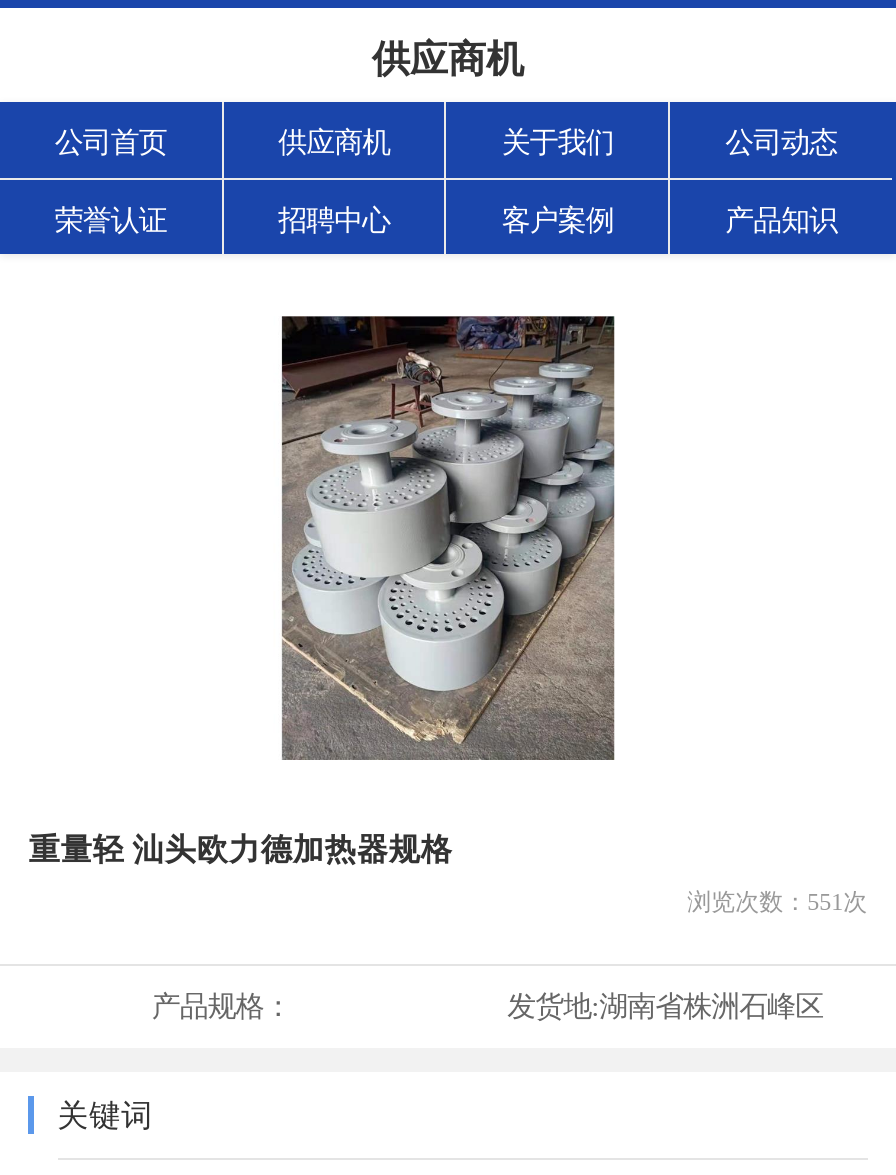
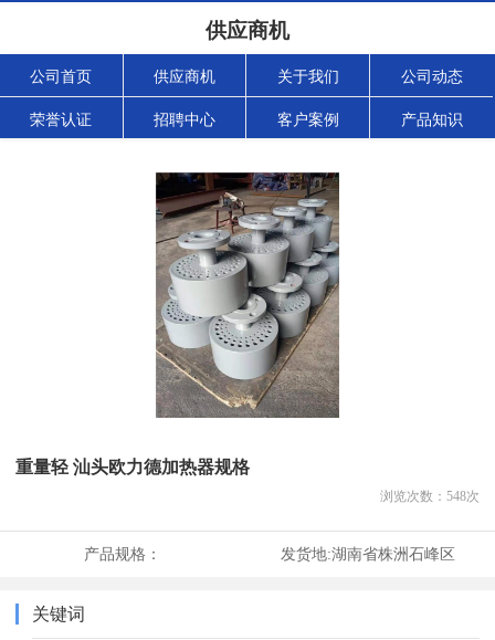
[687,888,867,916] 浏览次数：551次 -> [380,489,479,504] 浏览次数：548次

